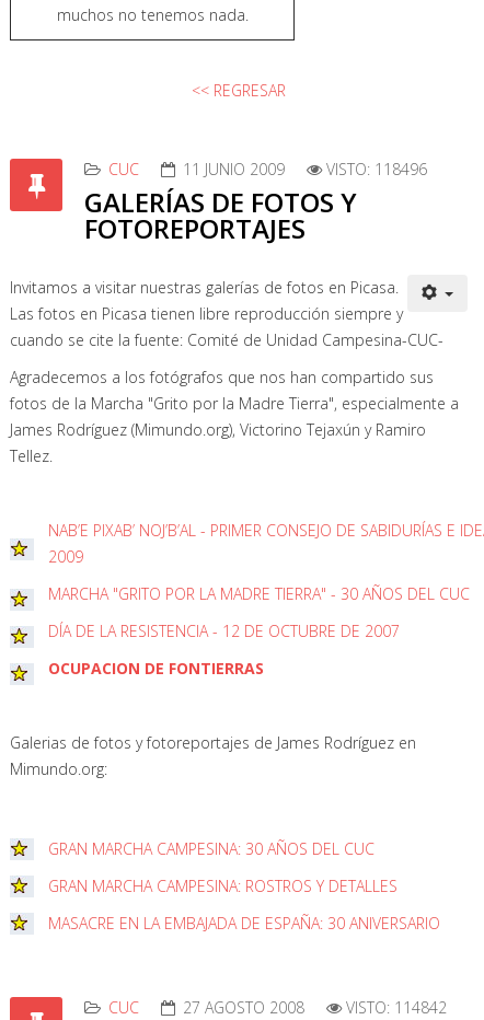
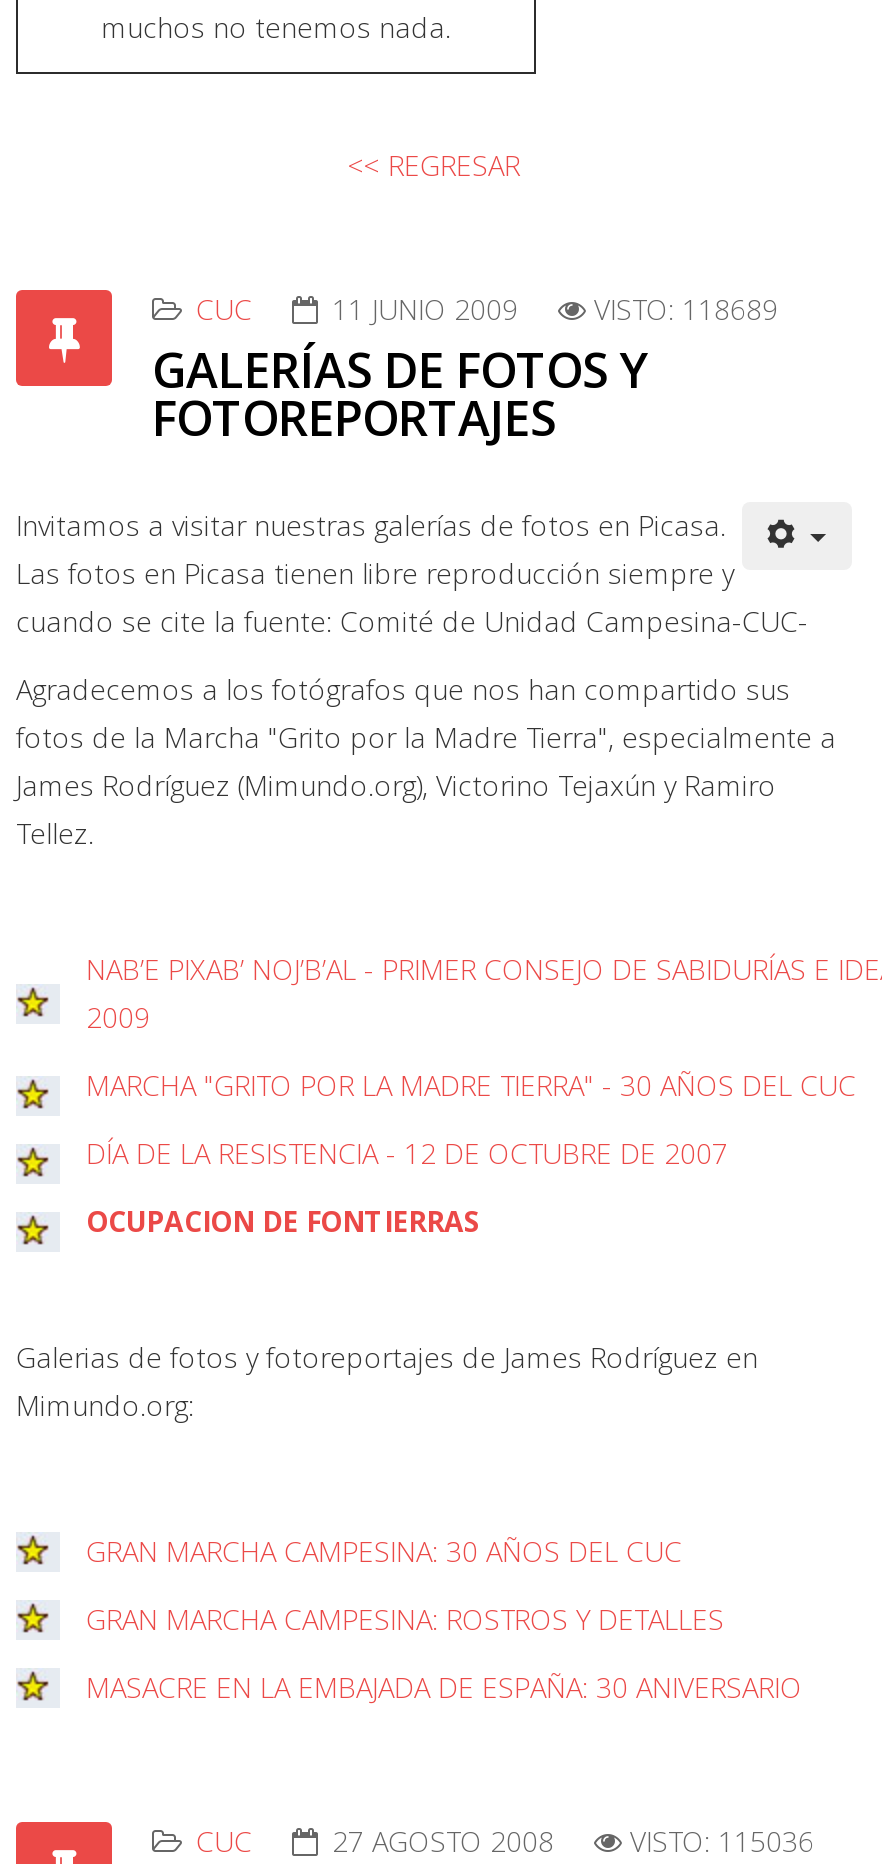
[183,159,427,179] 11 JUNIO 2009 VISTO: 118496 -> [332,290,778,328] 11 JUNIO 2009 VISTO: 118689
[183,997,447,1018] 27 AGOSTO 2008 VISTO: 114842 -> [332,1822,814,1860] 27 AGOSTO 2008 VISTO: 115036

